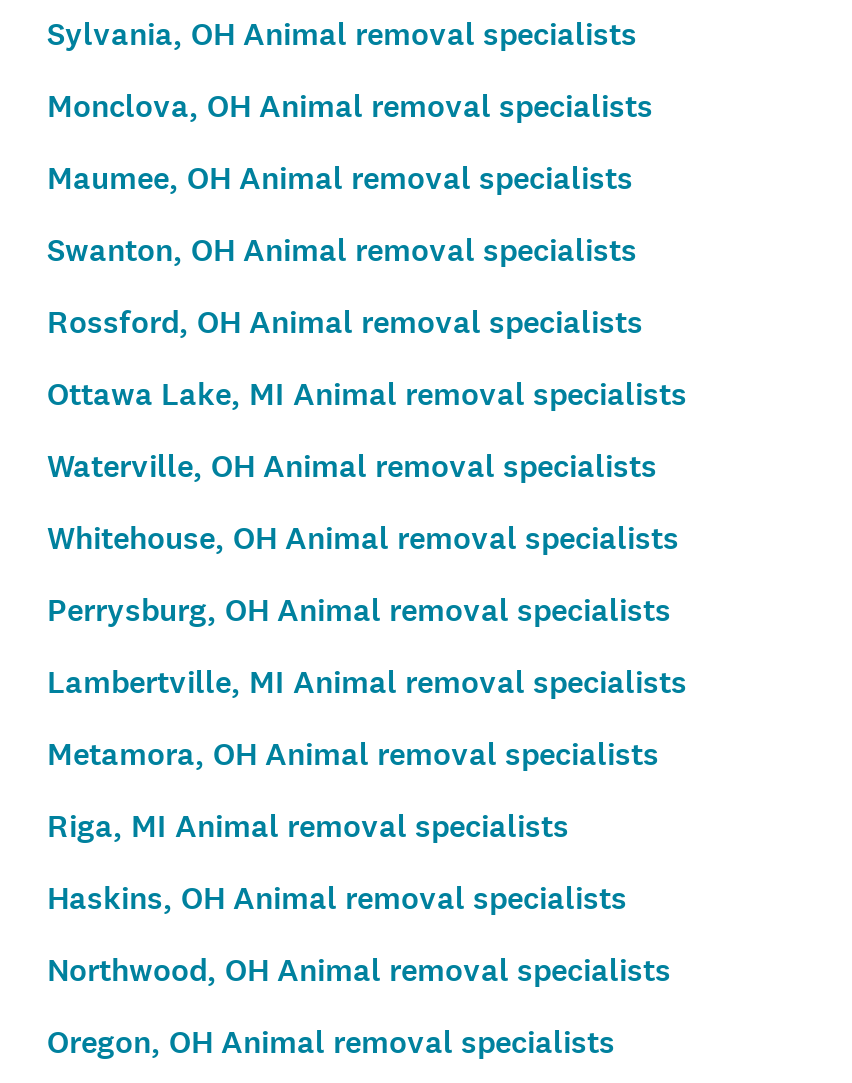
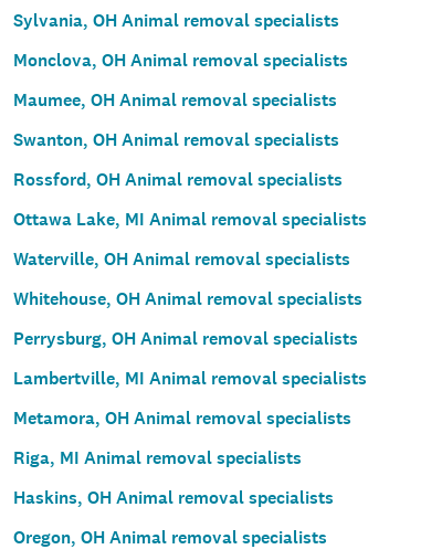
[47,950,671,992] Northwood, OH Animal removal specialists -> none

